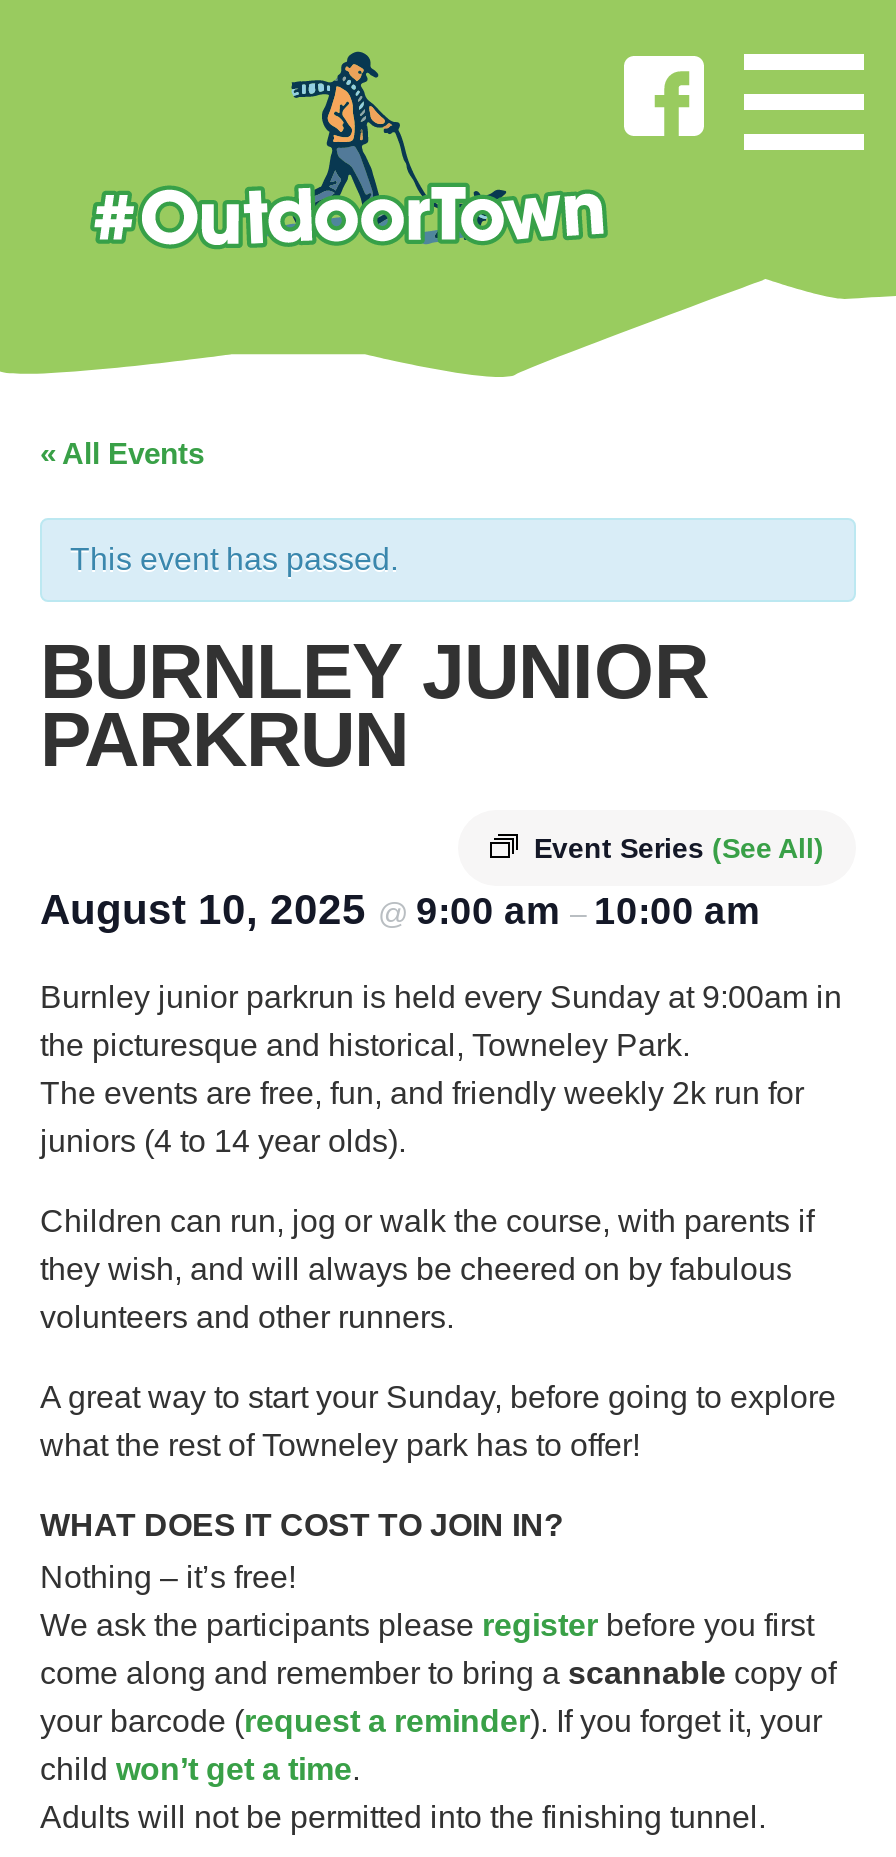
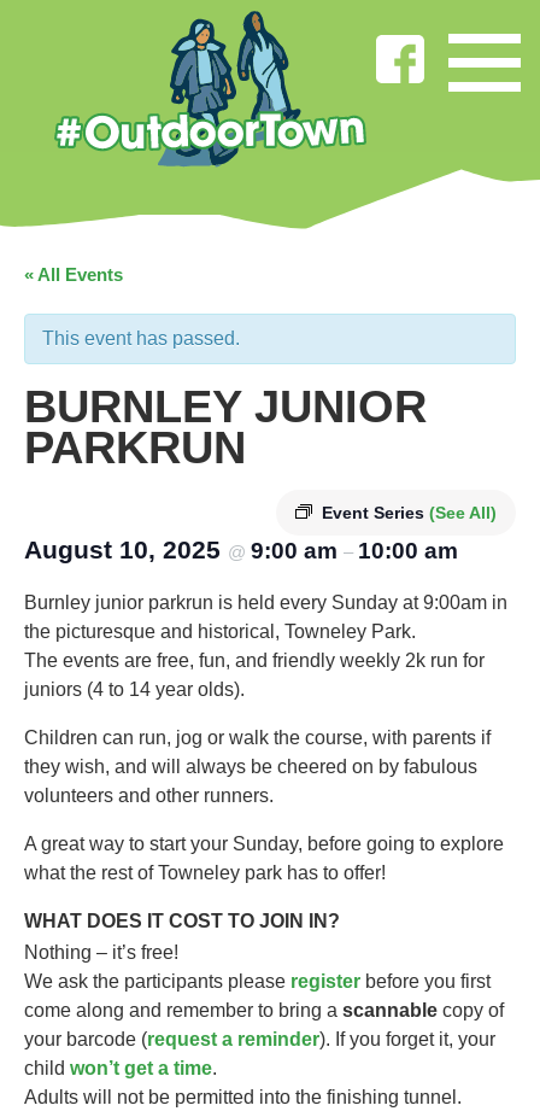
[264,16,506,274] [image] -> [158,10,304,168] [image]

